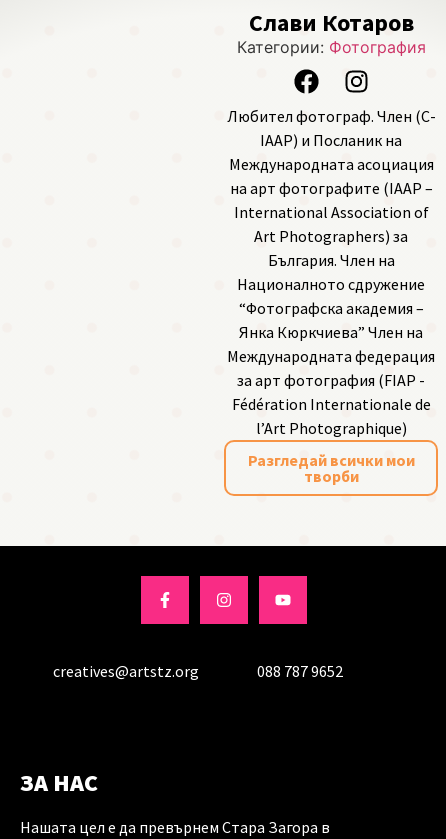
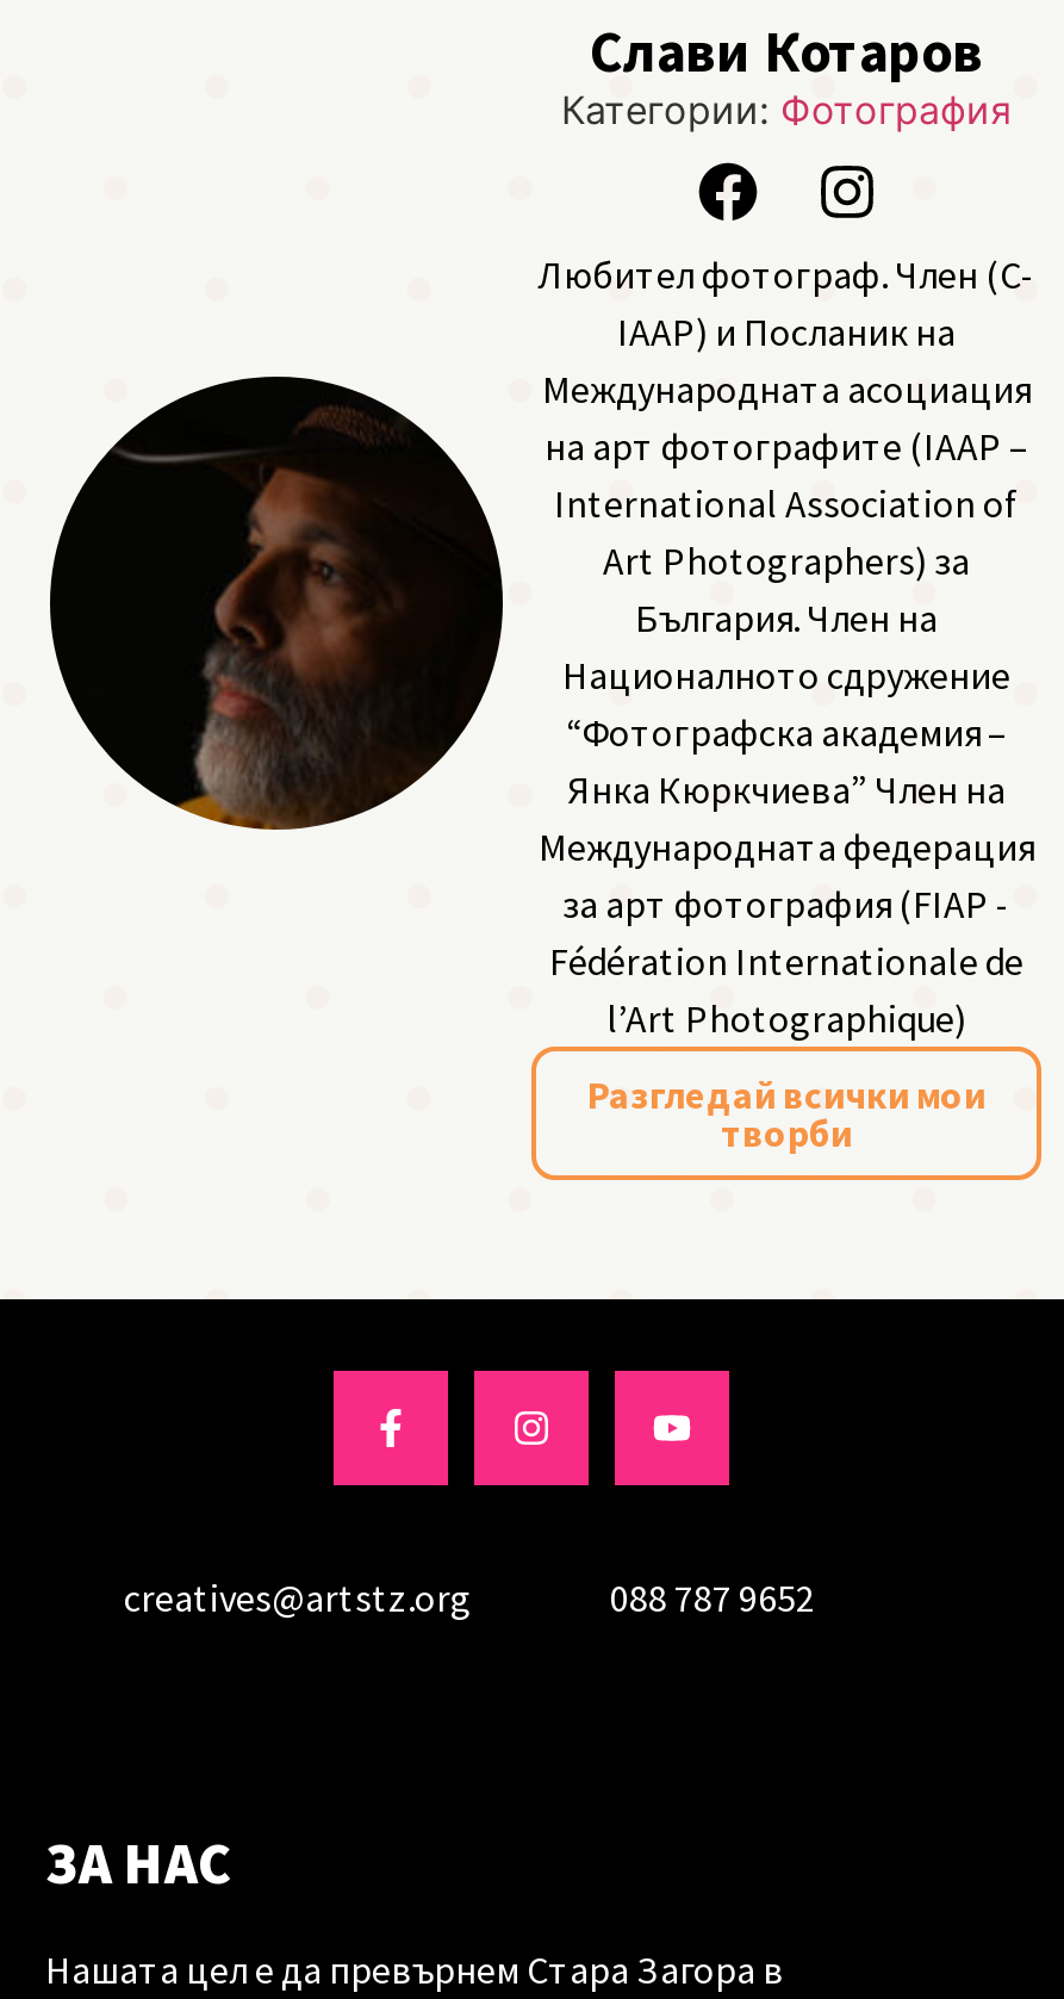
none -> [48,373,505,833] [image]

